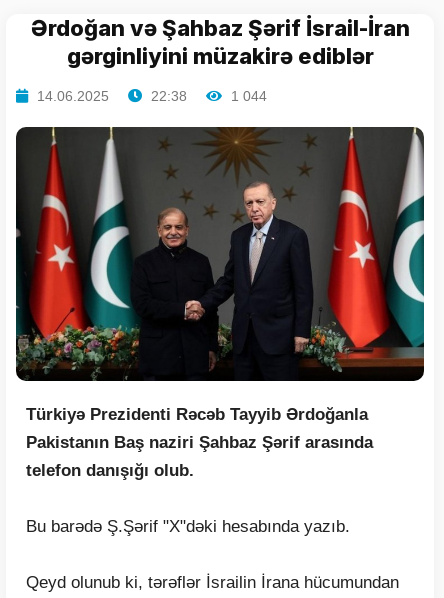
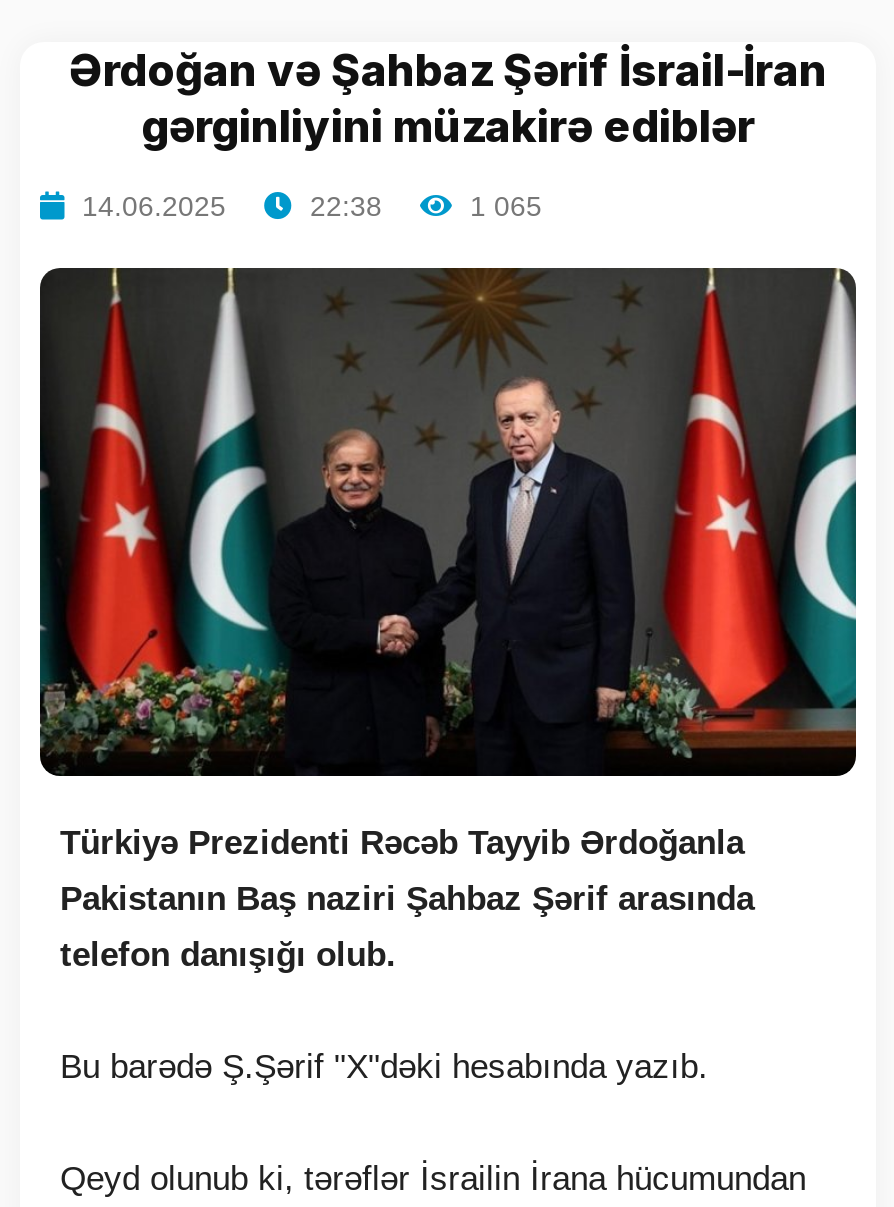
[227,88,267,104] 1 044 -> [462,190,542,222] 1 065

